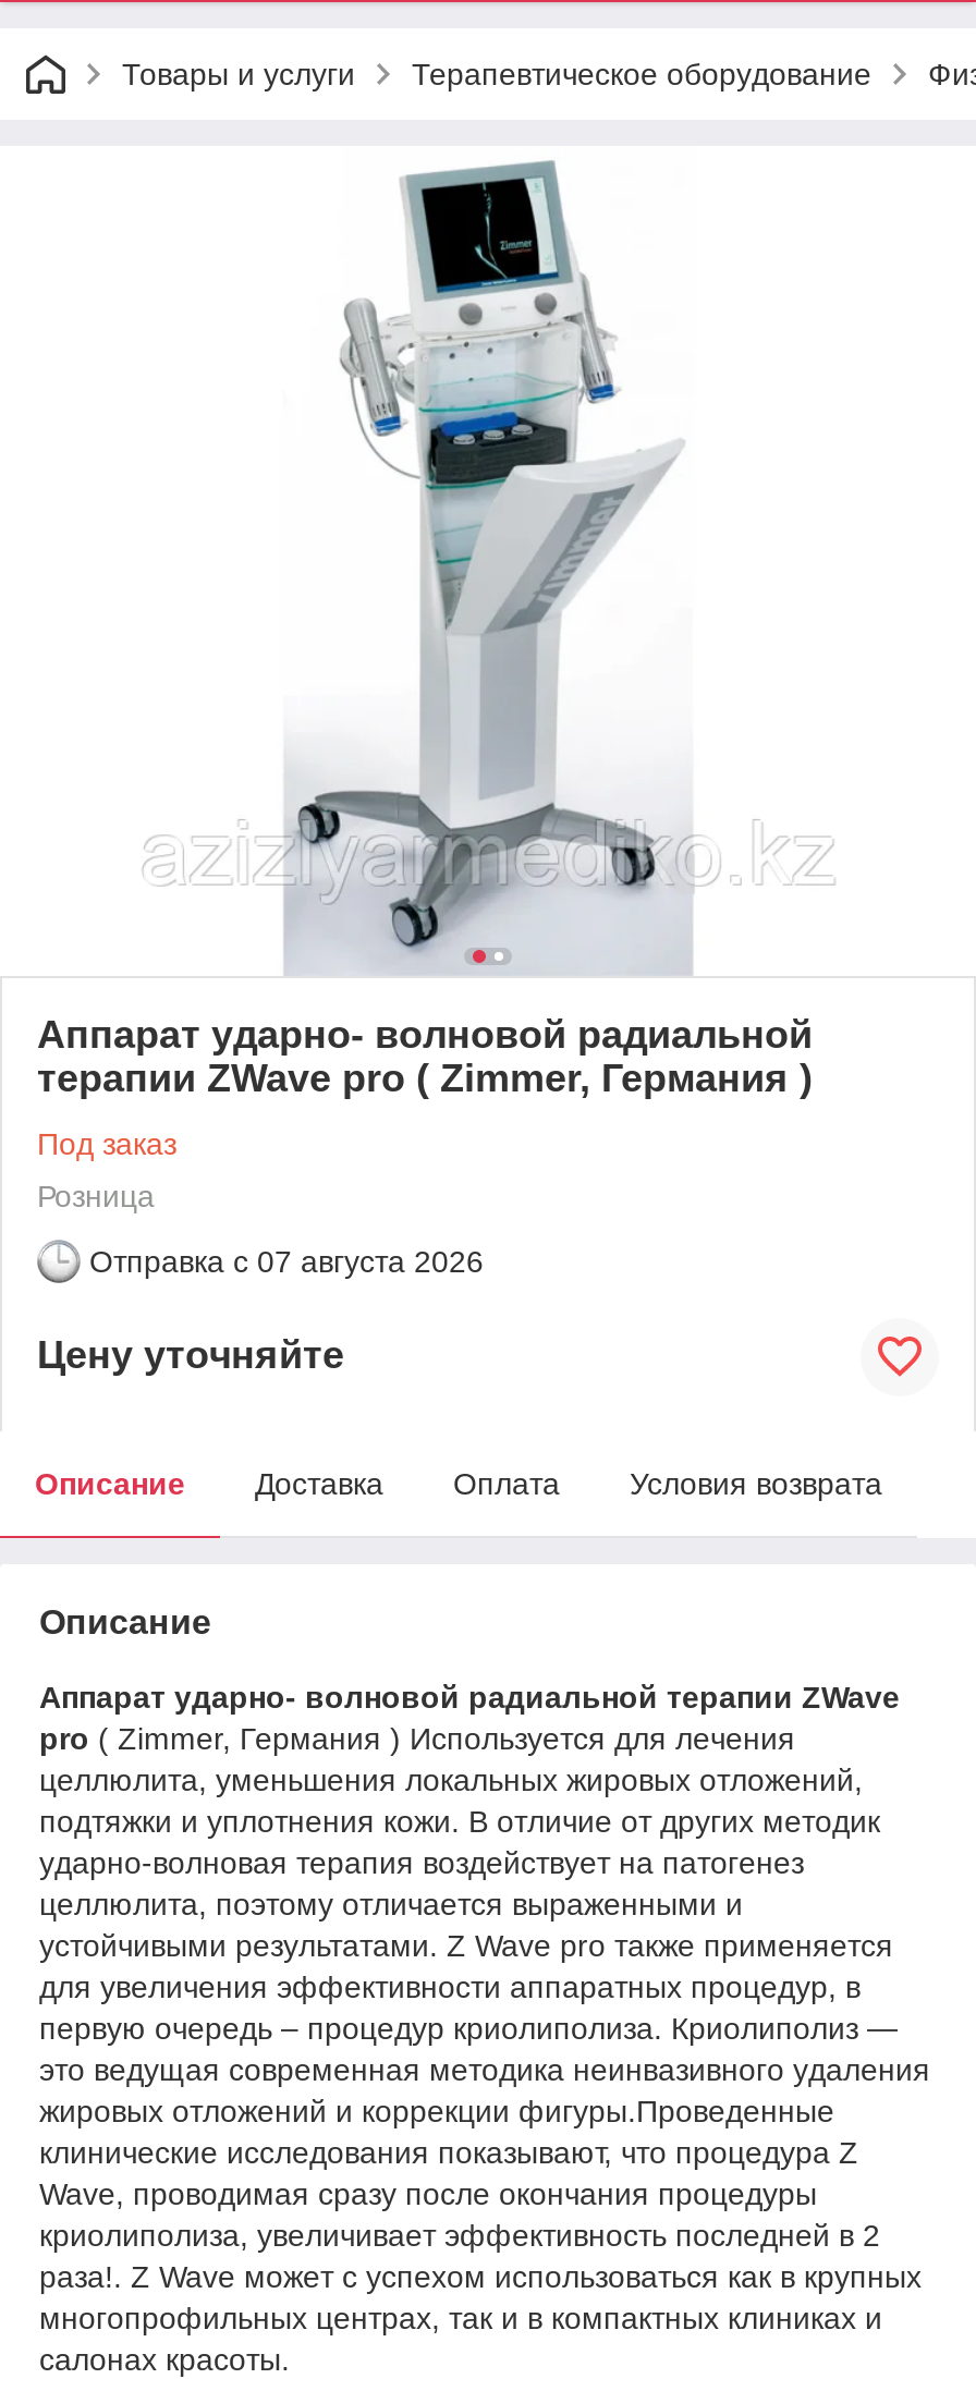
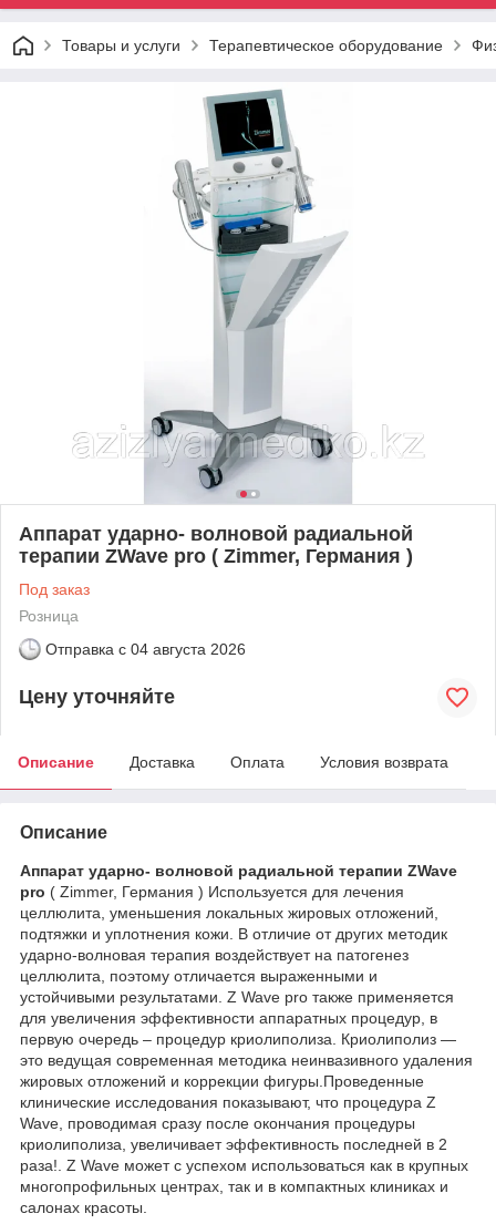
[89,1244,484,1278] Отправка с 07 августа 2026 -> [45,640,246,658] Отправка с 04 августа 2026

